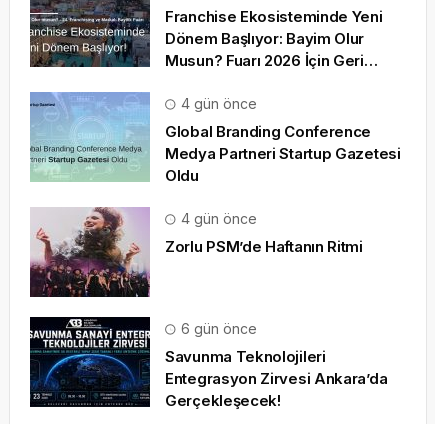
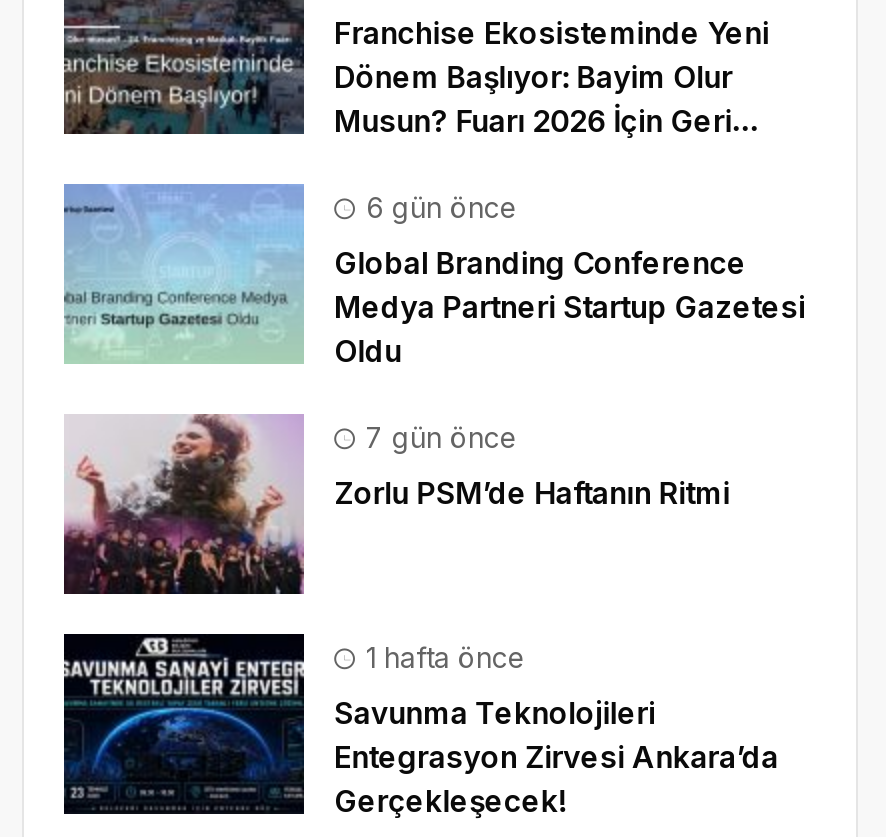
[177,95,257,112] 4 gün önce -> [358,189,518,223] 6 gün önce
[177,210,257,227] 4 gün önce -> [358,419,518,453] 7 gün önce
[177,320,257,337] 6 gün önce -> [358,639,526,673] 1 hafta önce

